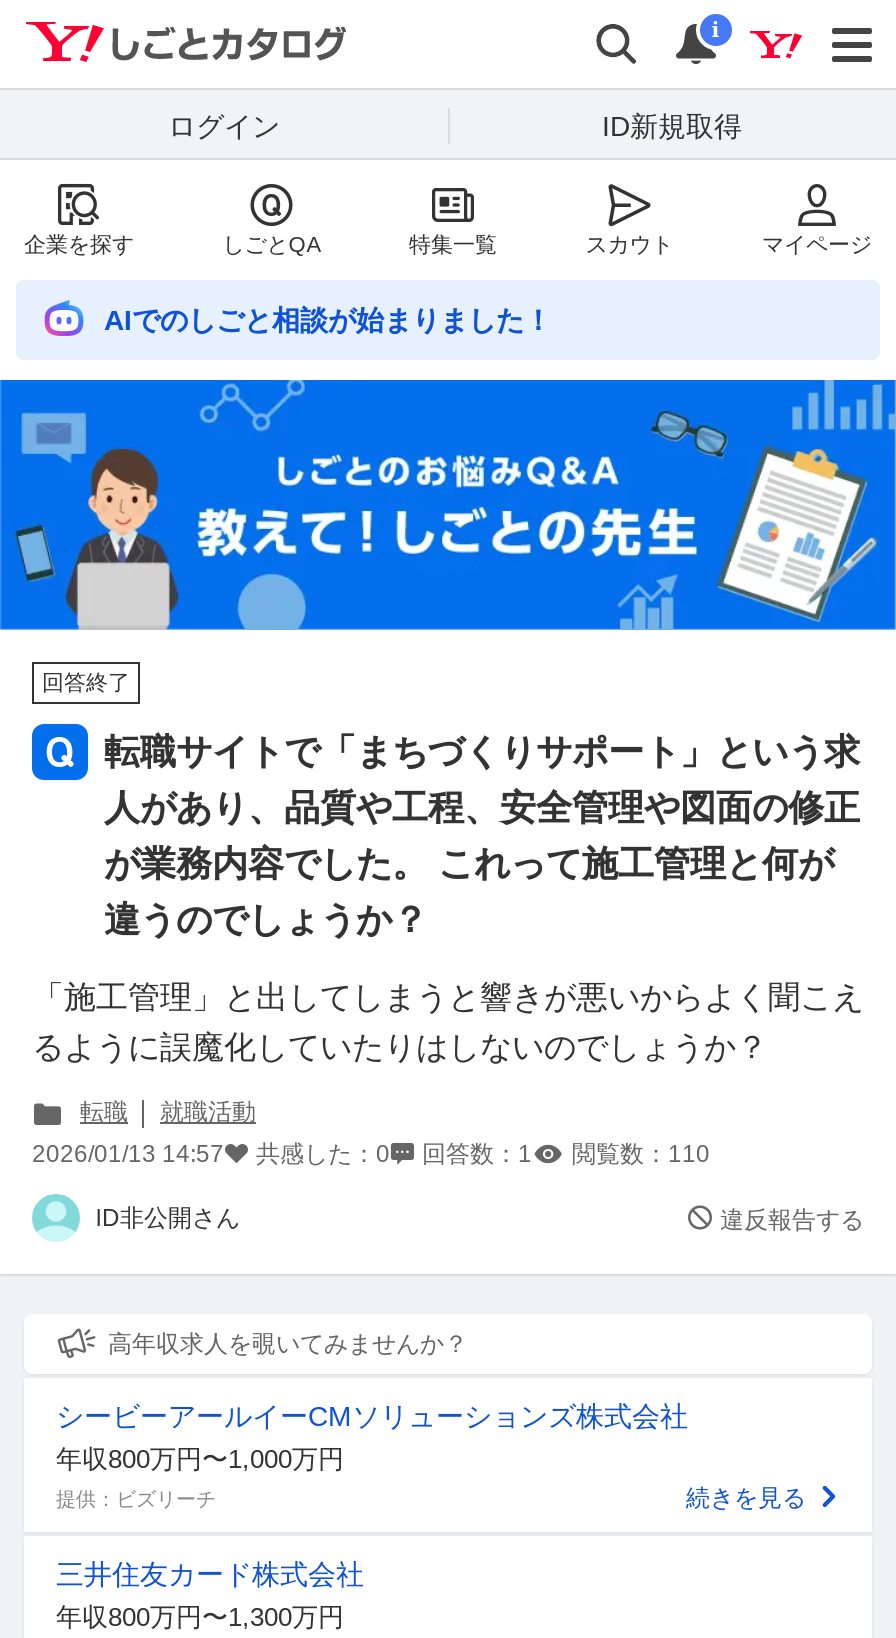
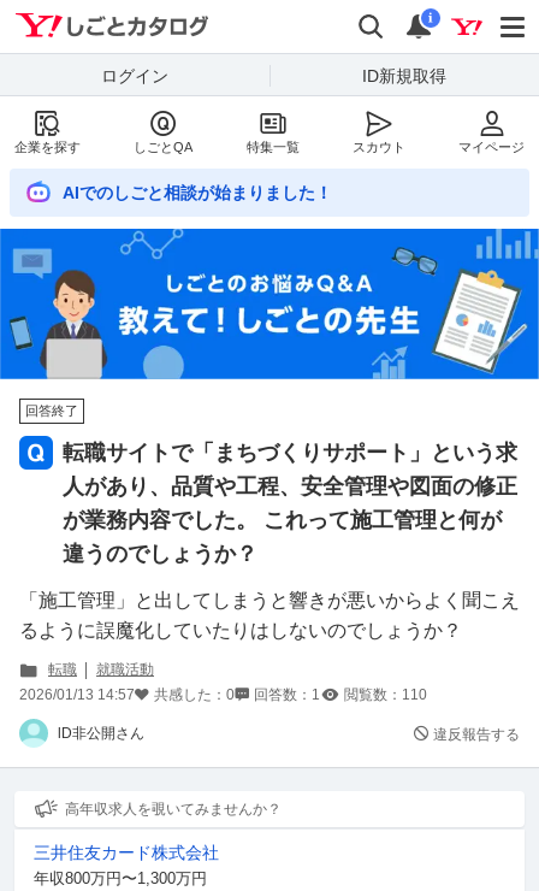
[56,1401,806,1513] シービーアールイーCMソリューションズ株式会社 | 年収800万円〜1,000万円 | 提供：ビズリーチ | 続きを見る -> none

